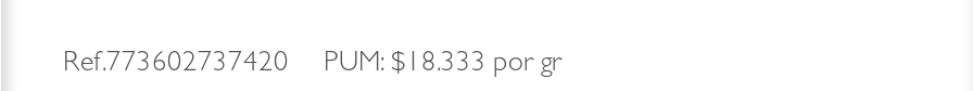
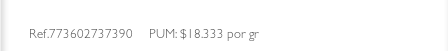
[106,50,563,79] 773602737420 PUM: $18.333 por gr -> [49,29,259,42] 773602737390 PUM: $18.333 por gr

